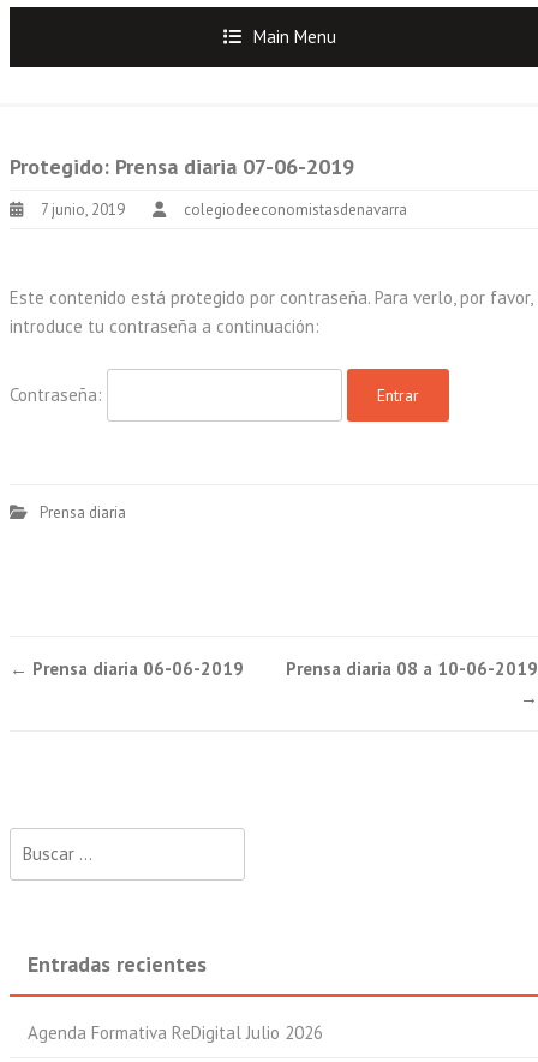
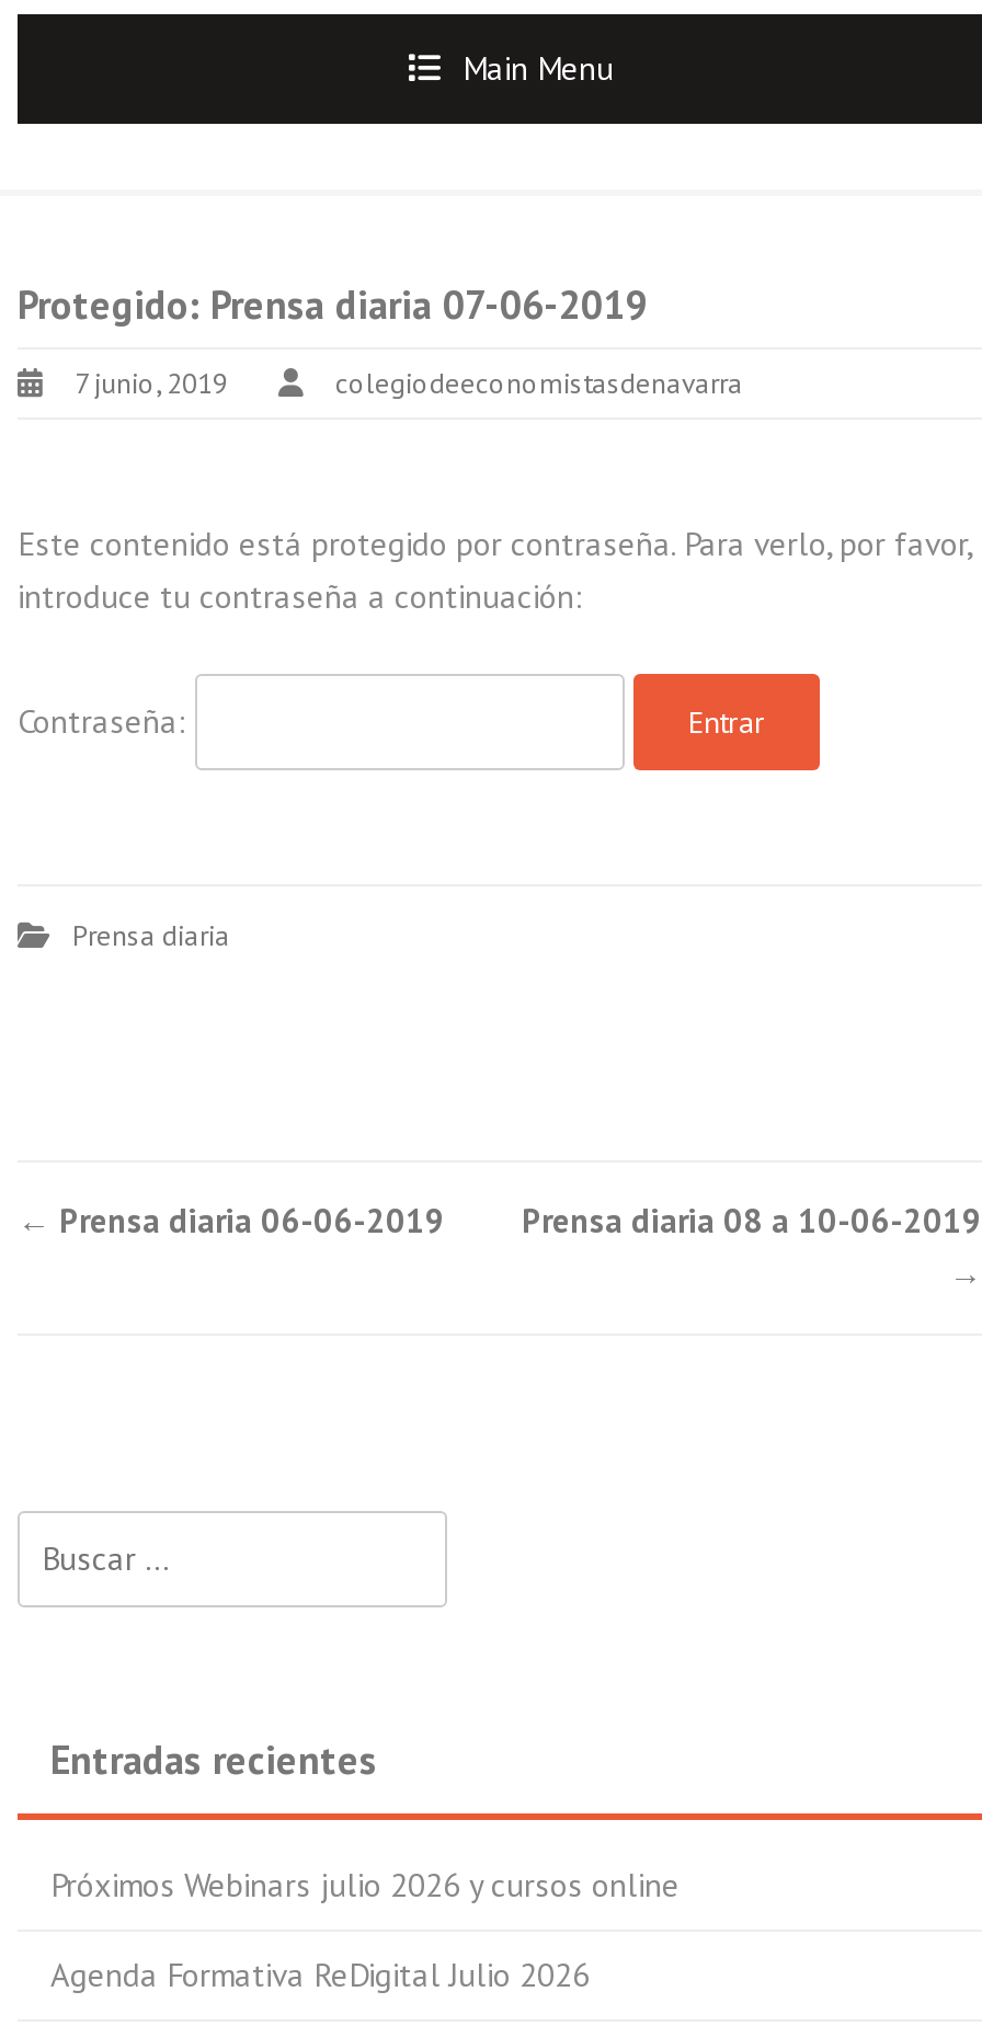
none -> [50,1864,680,1905] Próximos Webinars julio 2026 y cursos online

